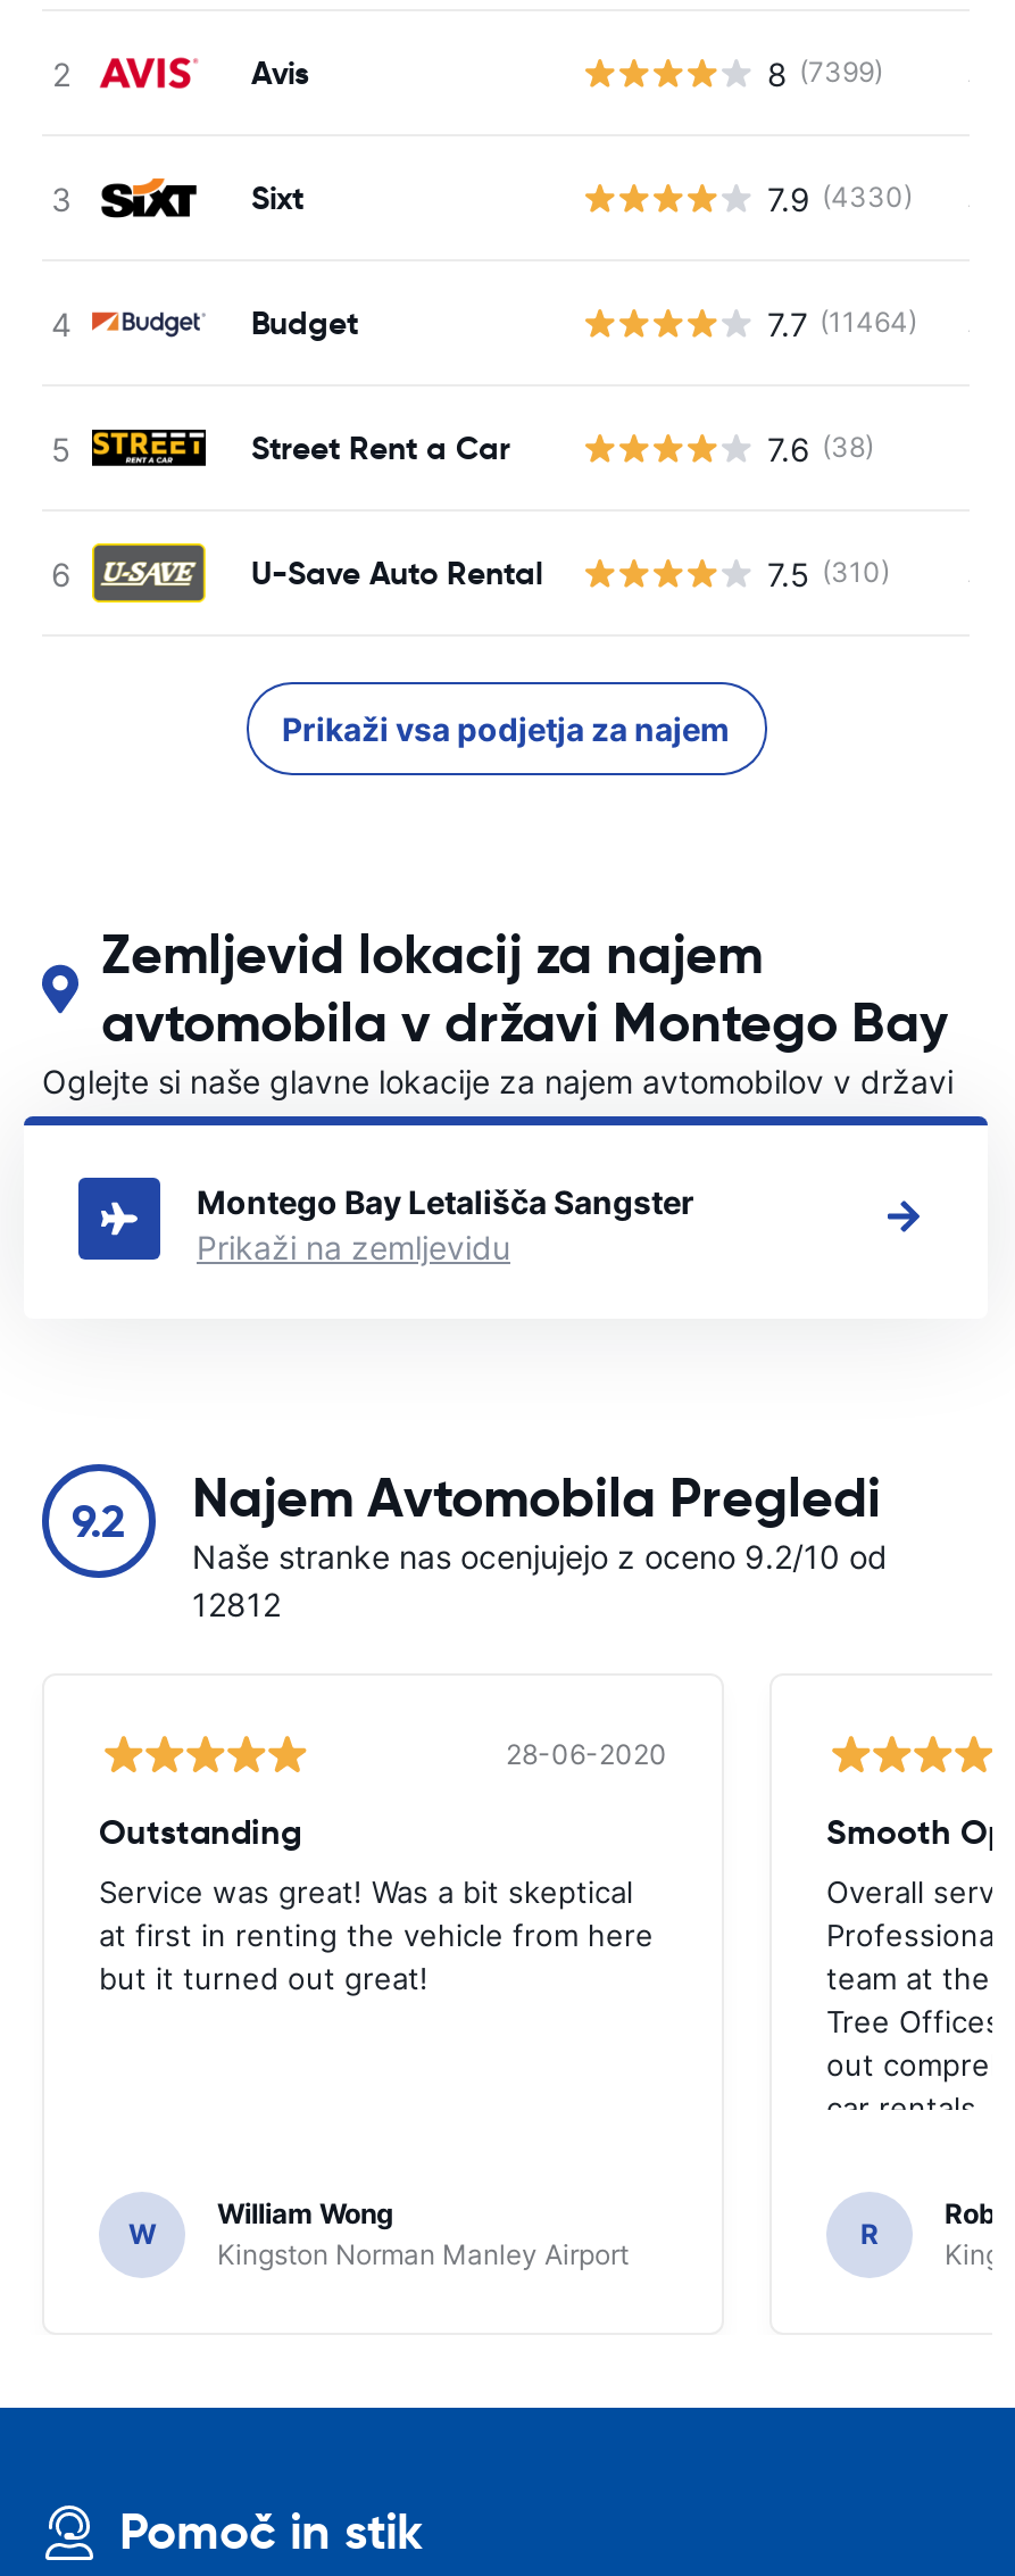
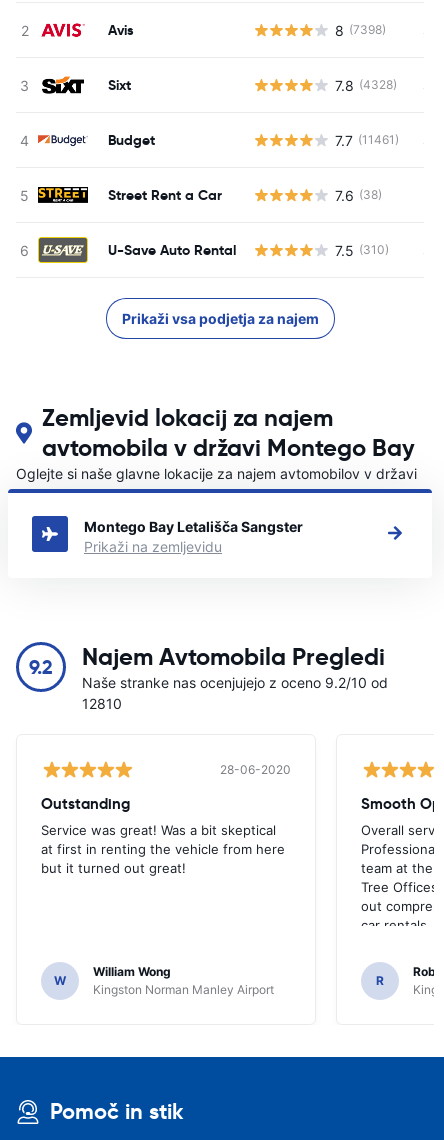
[767,53,883,92] 8 (7399) -> [335,21,386,38] 8 (7398)
[767,178,913,217] 7.9 (4330) -> [335,76,397,93] 7.8 (4328)
[767,304,917,342] 7.7 (11464) -> [335,131,399,148] 7.7 (11461)
[192,1585,281,1623] 12812 -> [82,695,122,712] 12810

